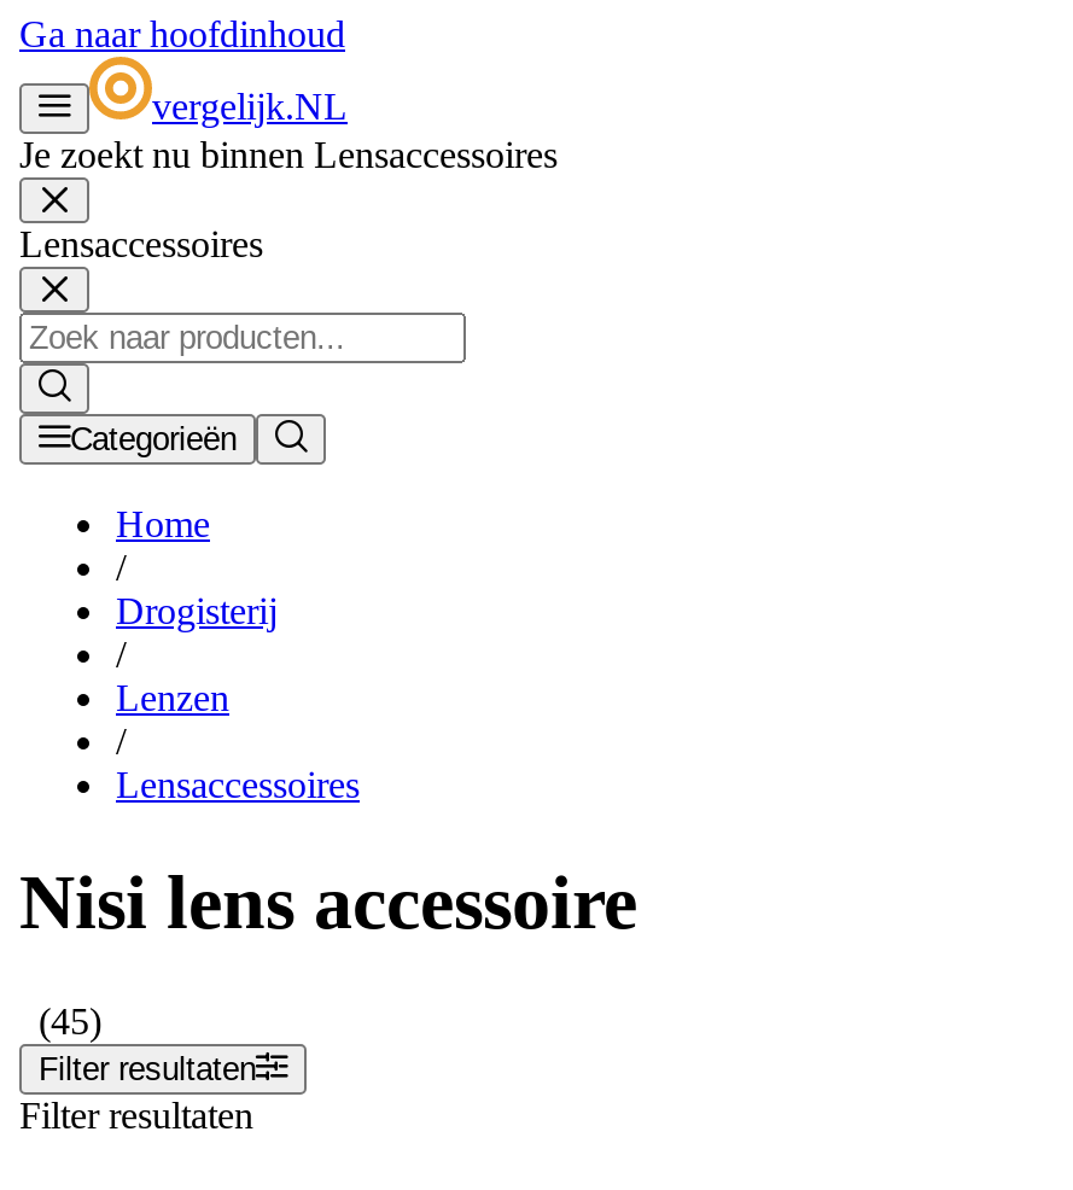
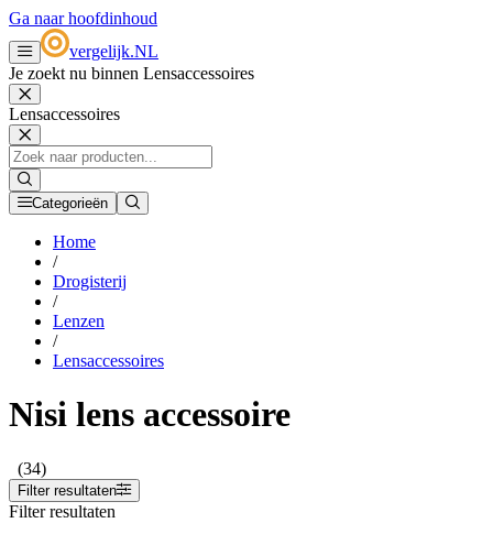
[39,1000,101,1041] (45) -> [18,459,46,478] (34)

